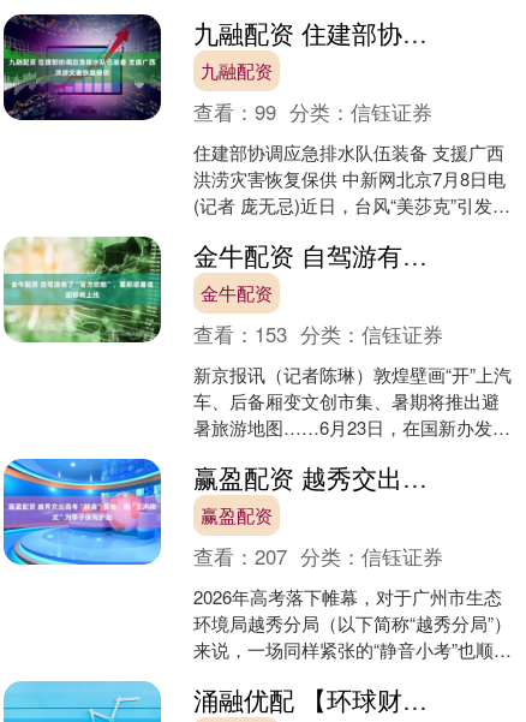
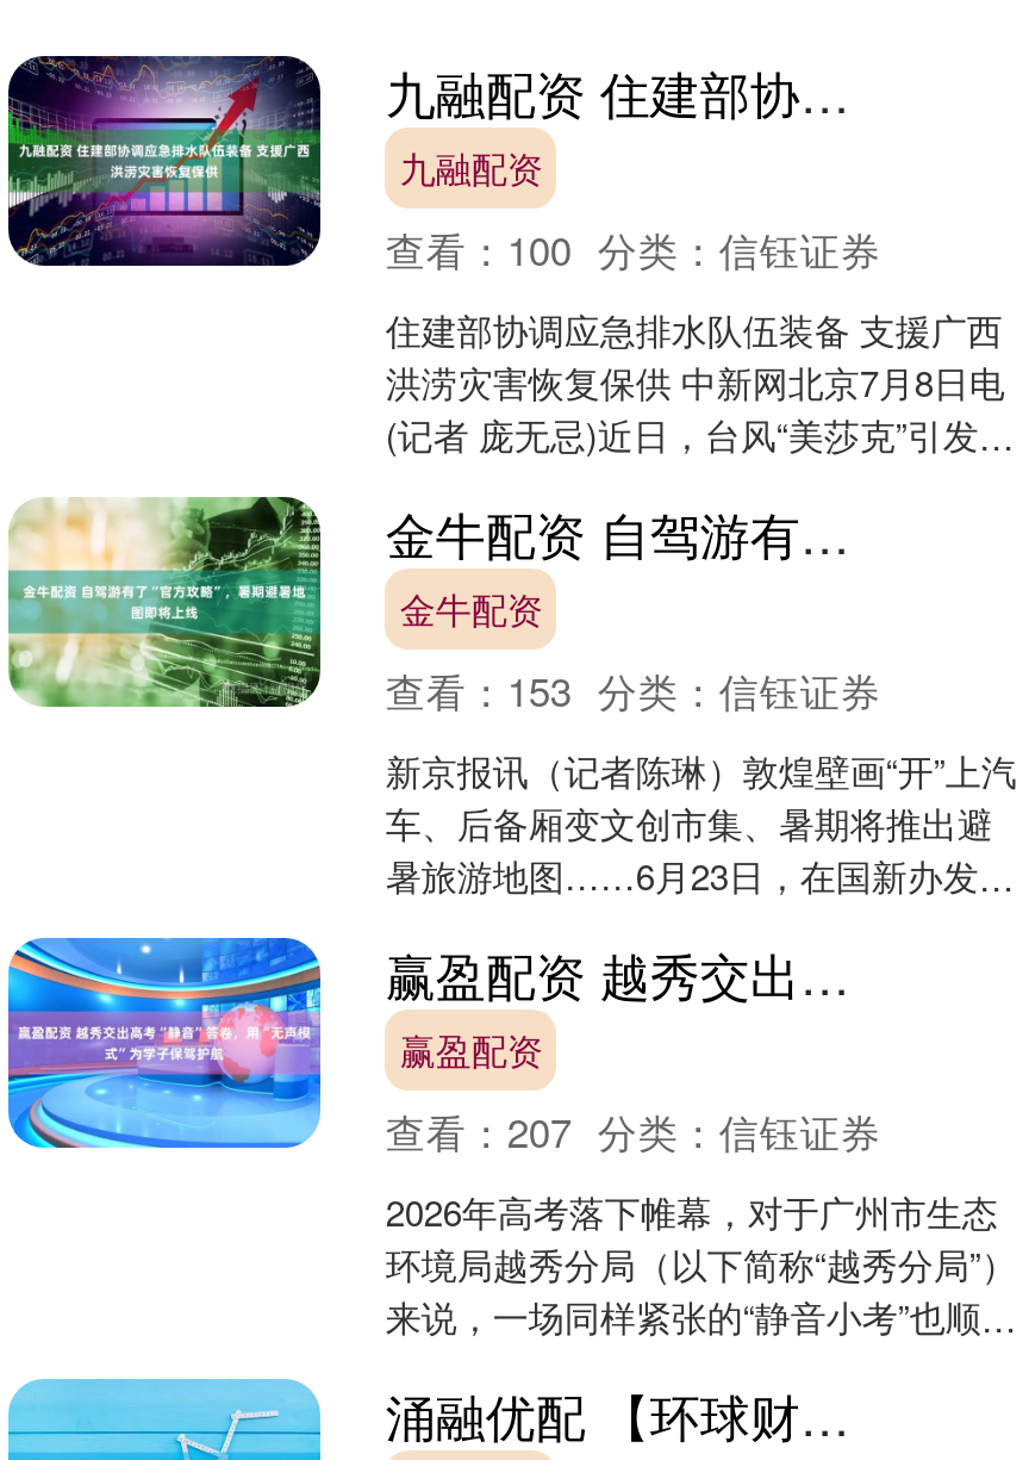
[194,98,433,127] 查看：99 分类：信钰证券 -> [386,221,881,278] 查看：100 分类：信钰证券

